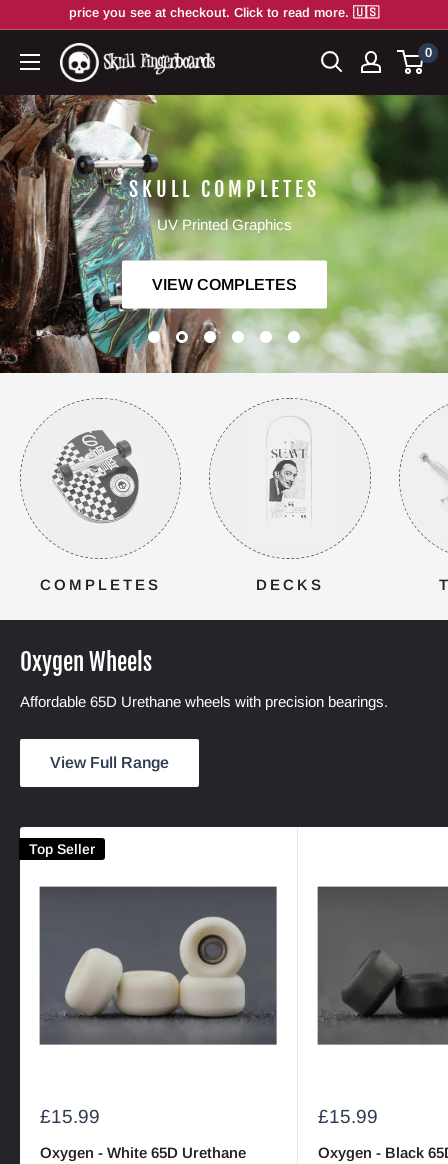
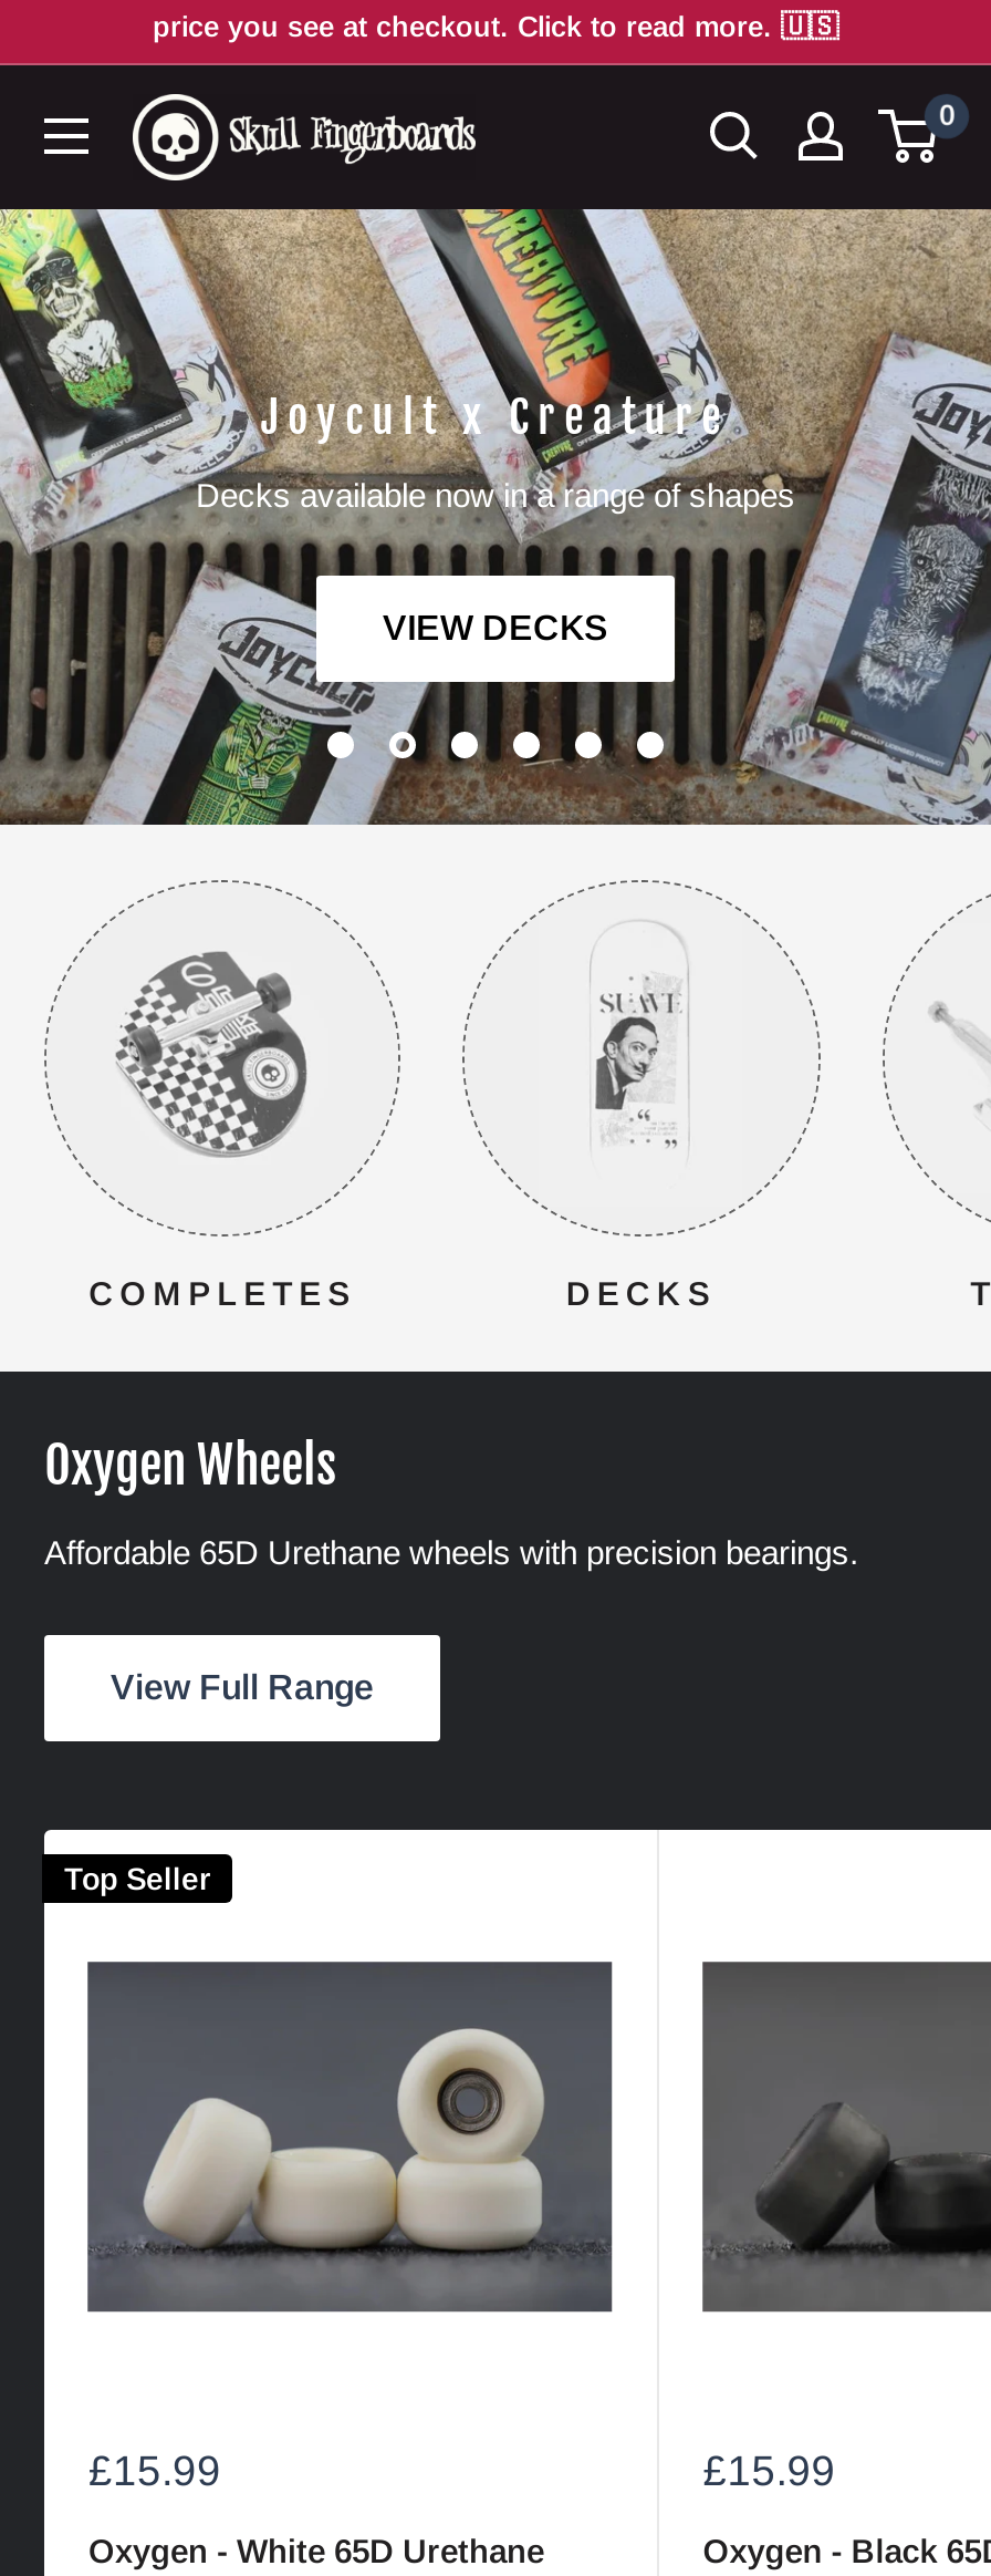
[3,94,445,374] [image] | SKULL COMPLETES -> [7,207,984,827] [image] | Joycult x Creature
[156,215,291,232] UV Printed Graphics -> [196,476,795,513] Decks available now in a range of shapes
[151,275,296,292] VIEW COMPLETES -> [383,608,608,646] VIEW DECKS

